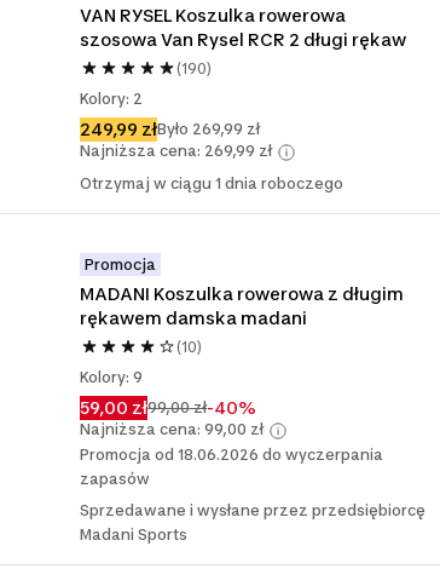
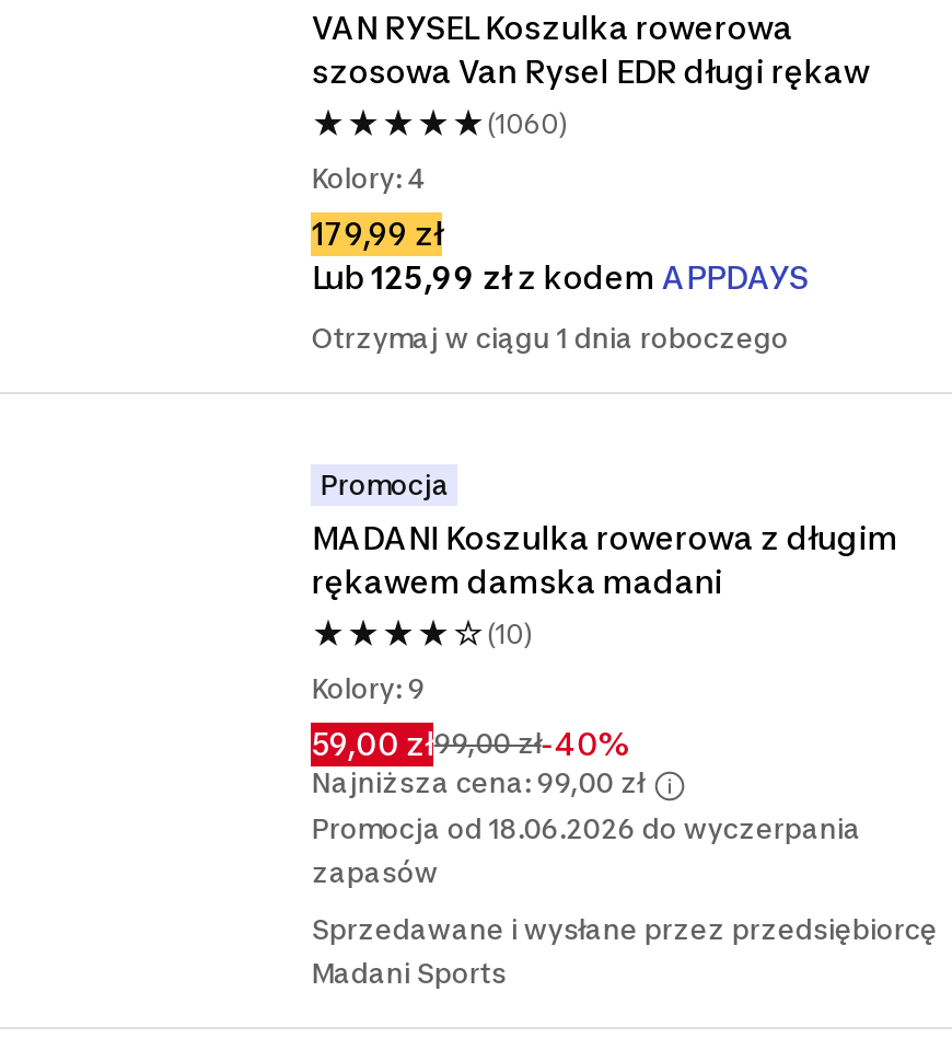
[80,29,407,50] szosowa Van Rysel RCR 2 długi rękaw -> [311,52,869,90] szosowa Van Rysel EDR długi rękaw
[177,59,212,77] (190) -> [487,107,567,140] (1060)
[80,89,143,108] Kolory: 2 -> [311,162,425,195] Kolory: 4
[80,119,272,160] 249,99 złByło 269,99 zł | Najniższa cena: 269,99 zł -> [311,214,808,295] 179,99 zł | Lub 125,99 zł z kodem APPDAYS

